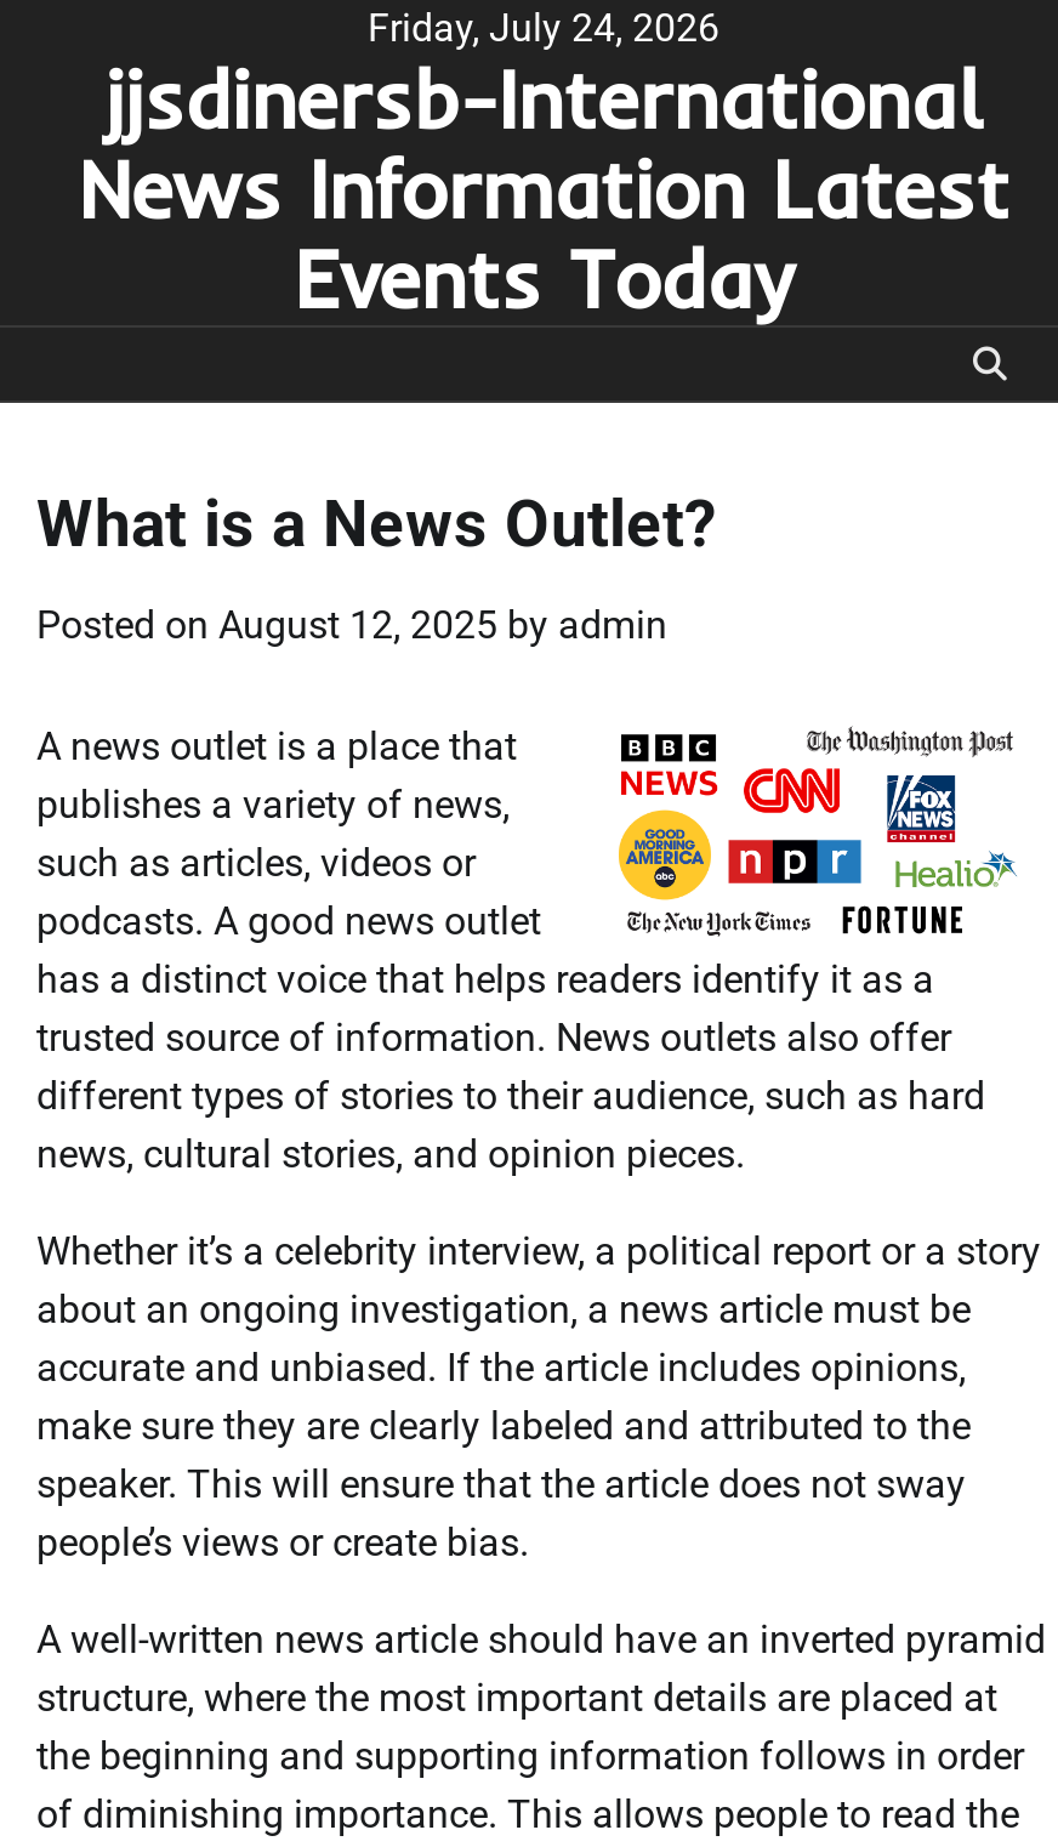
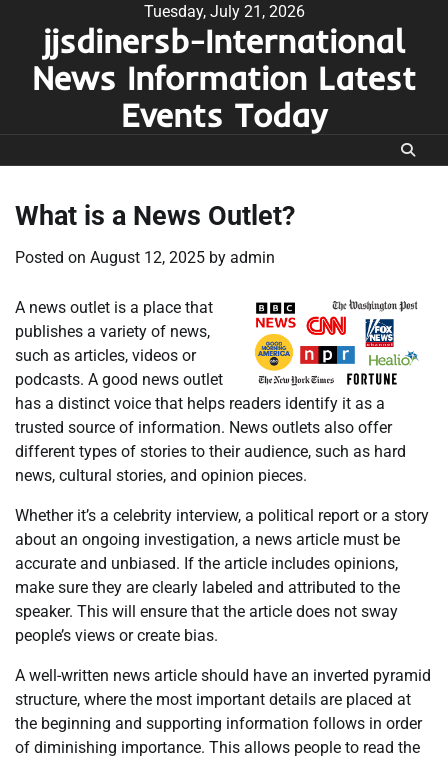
[368,5,719,51] Friday, July 24, 2026 -> [143,2,304,21] Tuesday, July 21, 2026

